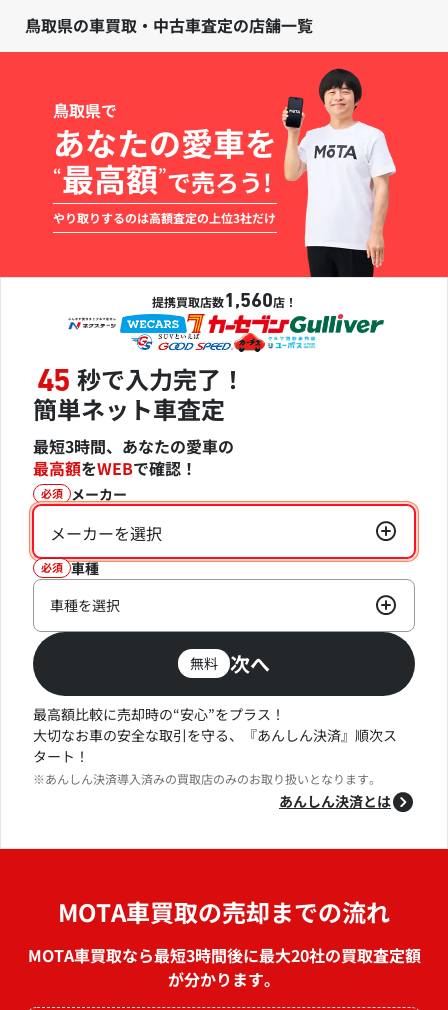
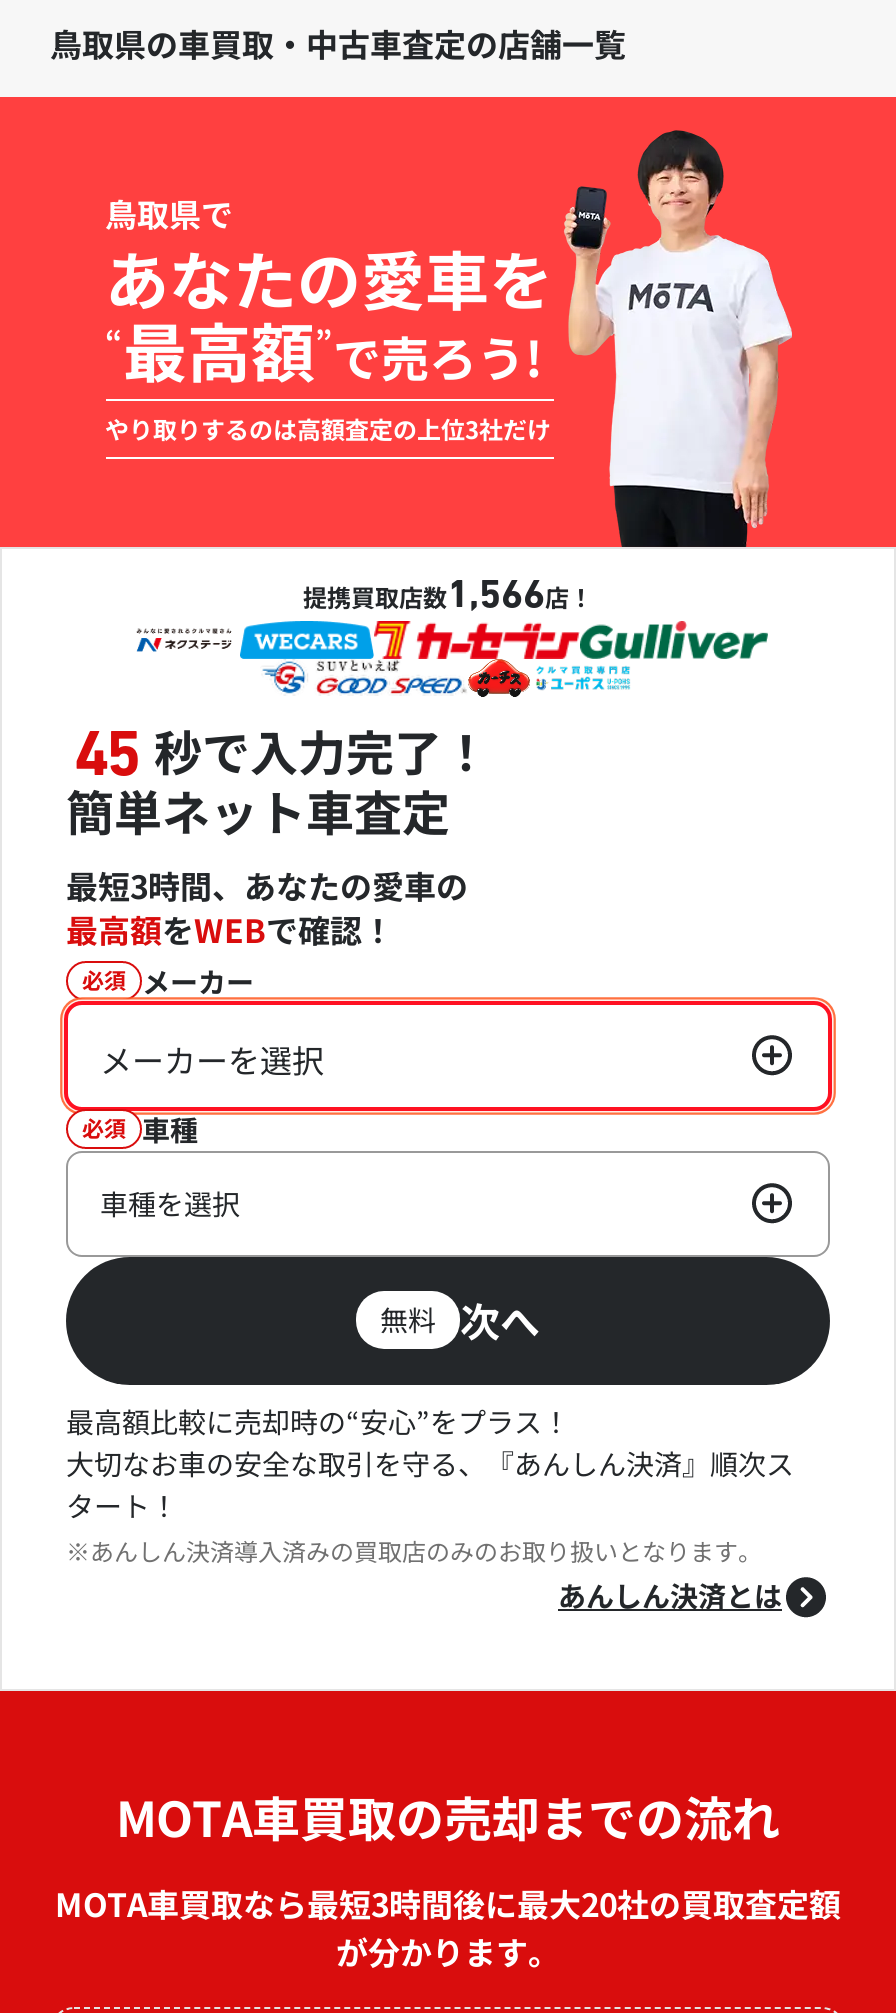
[151,292,296,312] 提携買取店数1,560店！ -> [303,577,593,617] 提携買取店数1,566店！

